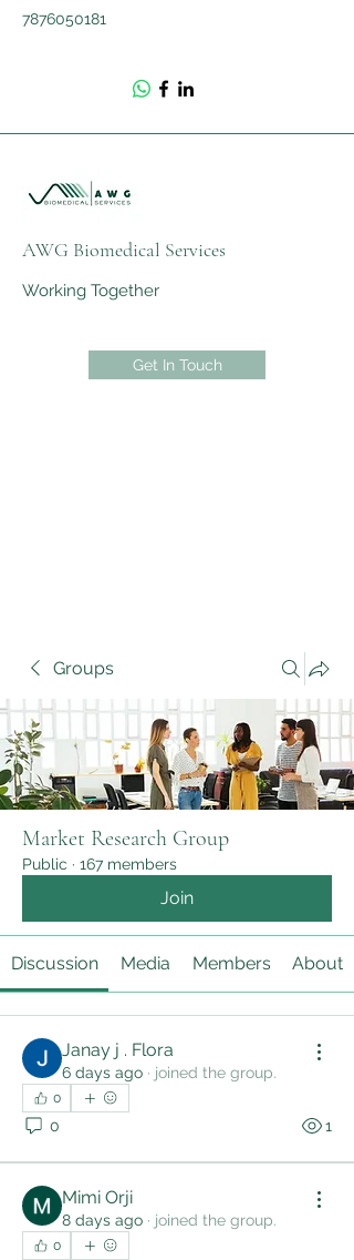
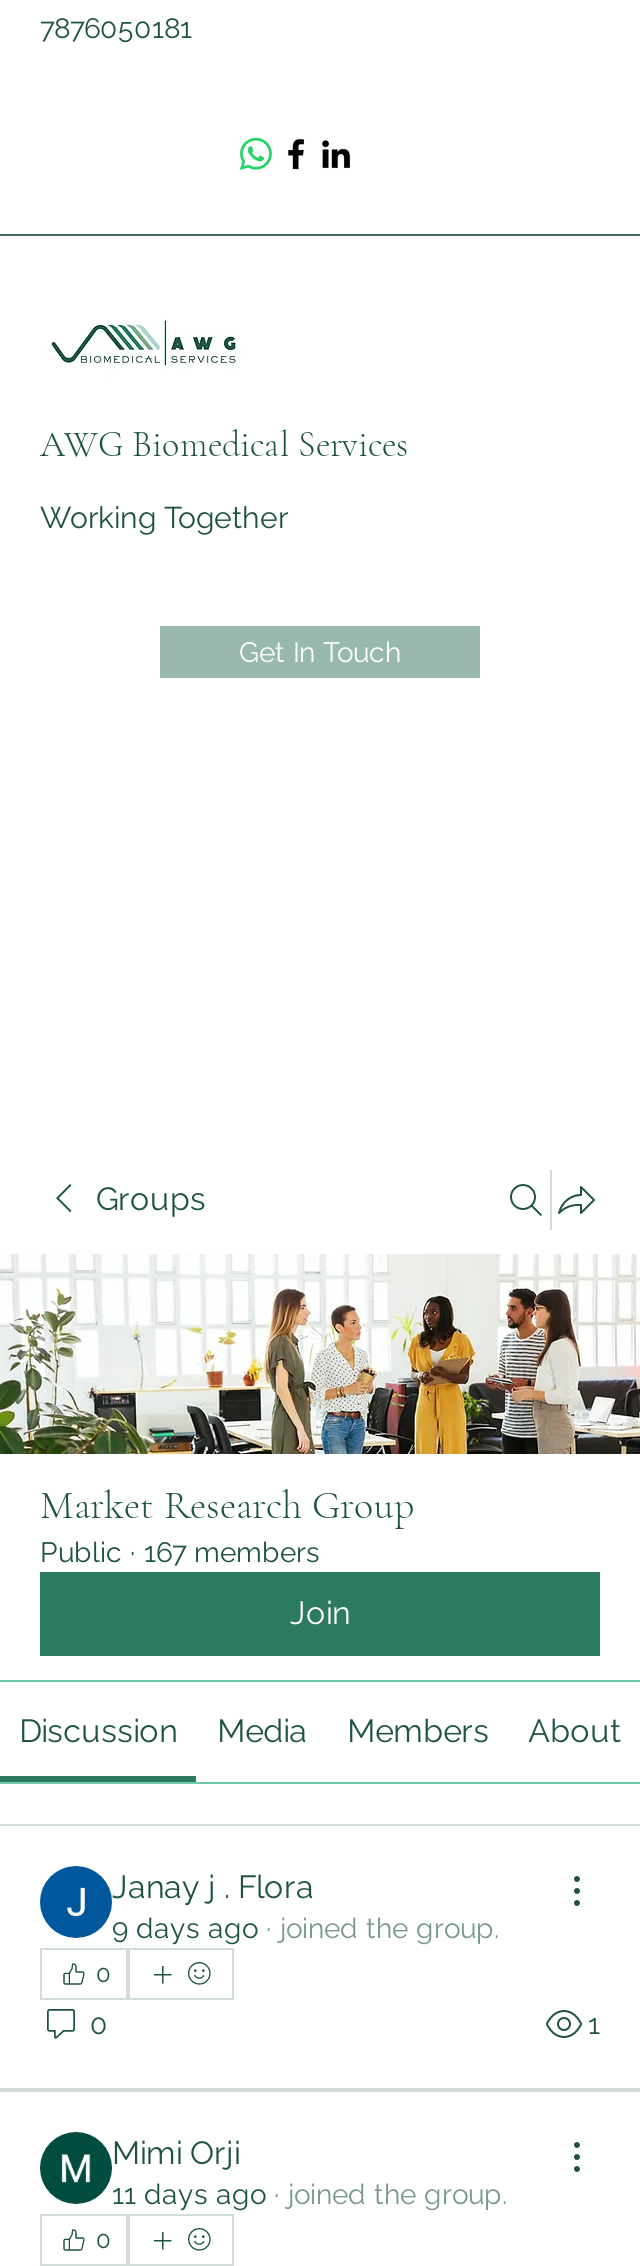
[62,1064,277,1081] 6 days ago · joined the group. -> [112,1912,500,1944] 9 days ago · joined the group.
[62,1211,277,1229] 8 days ago · joined the group. -> [112,2178,508,2210] 11 days ago · joined the group.

